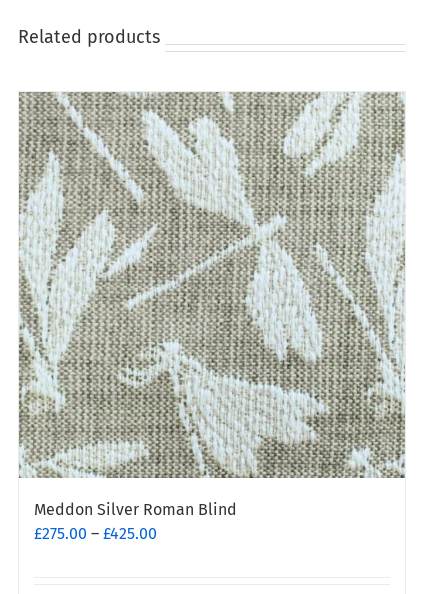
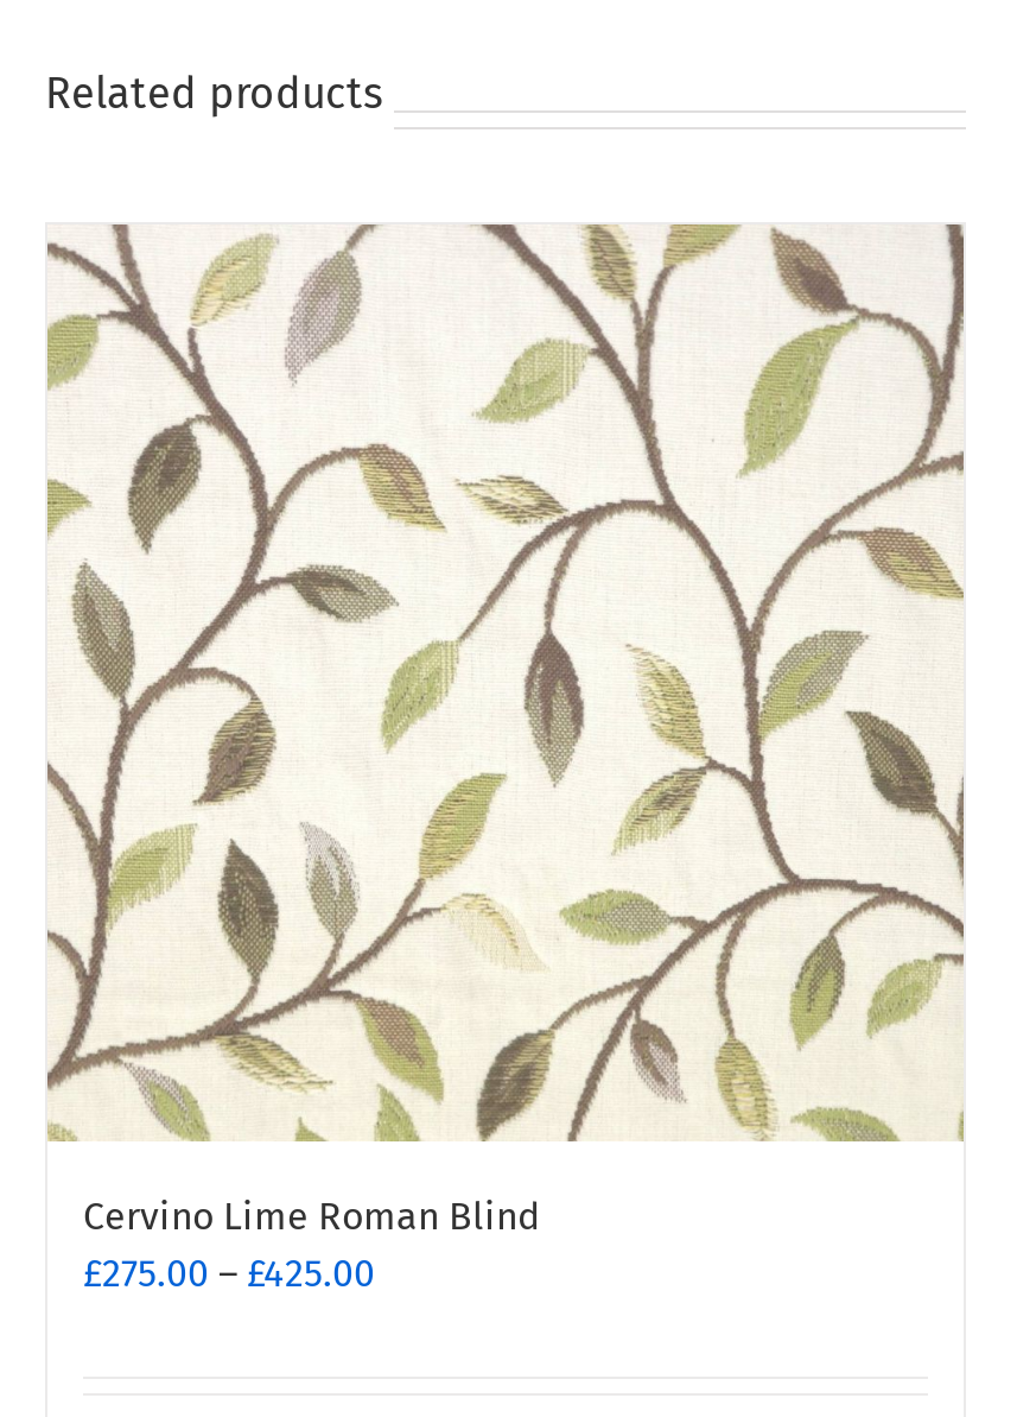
[18,91,406,519] [image] | Meddon Silver Roman Blind -> [45,222,966,1238] [image] | Cervino Lime Roman Blind

